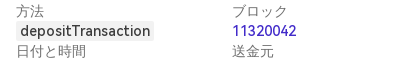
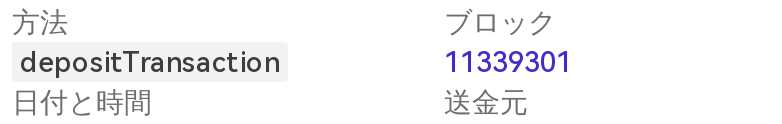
[232,23,296,39] 11320042 -> [444,46,572,78] 11339301

